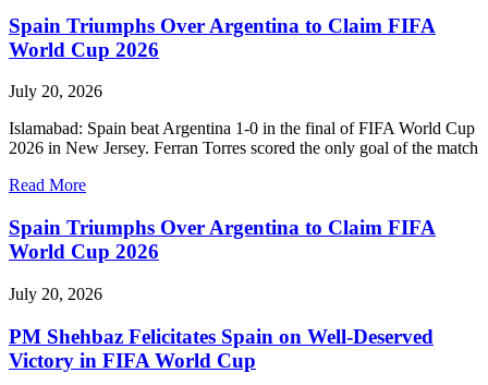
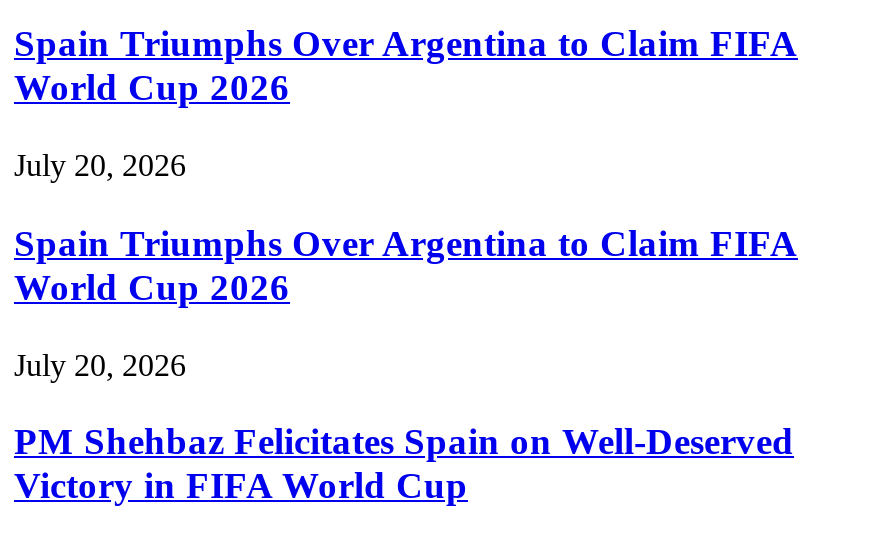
[9,119,478,195] Islamabad: Spain beat Argentina 1-0 in the final of FIFA World Cup | 2026 in New Jersey. Ferran Torres scored the only goal of the match | Read More -> none

